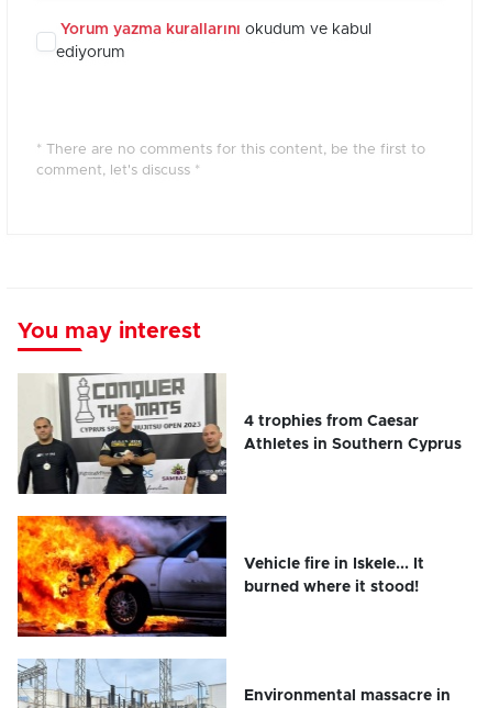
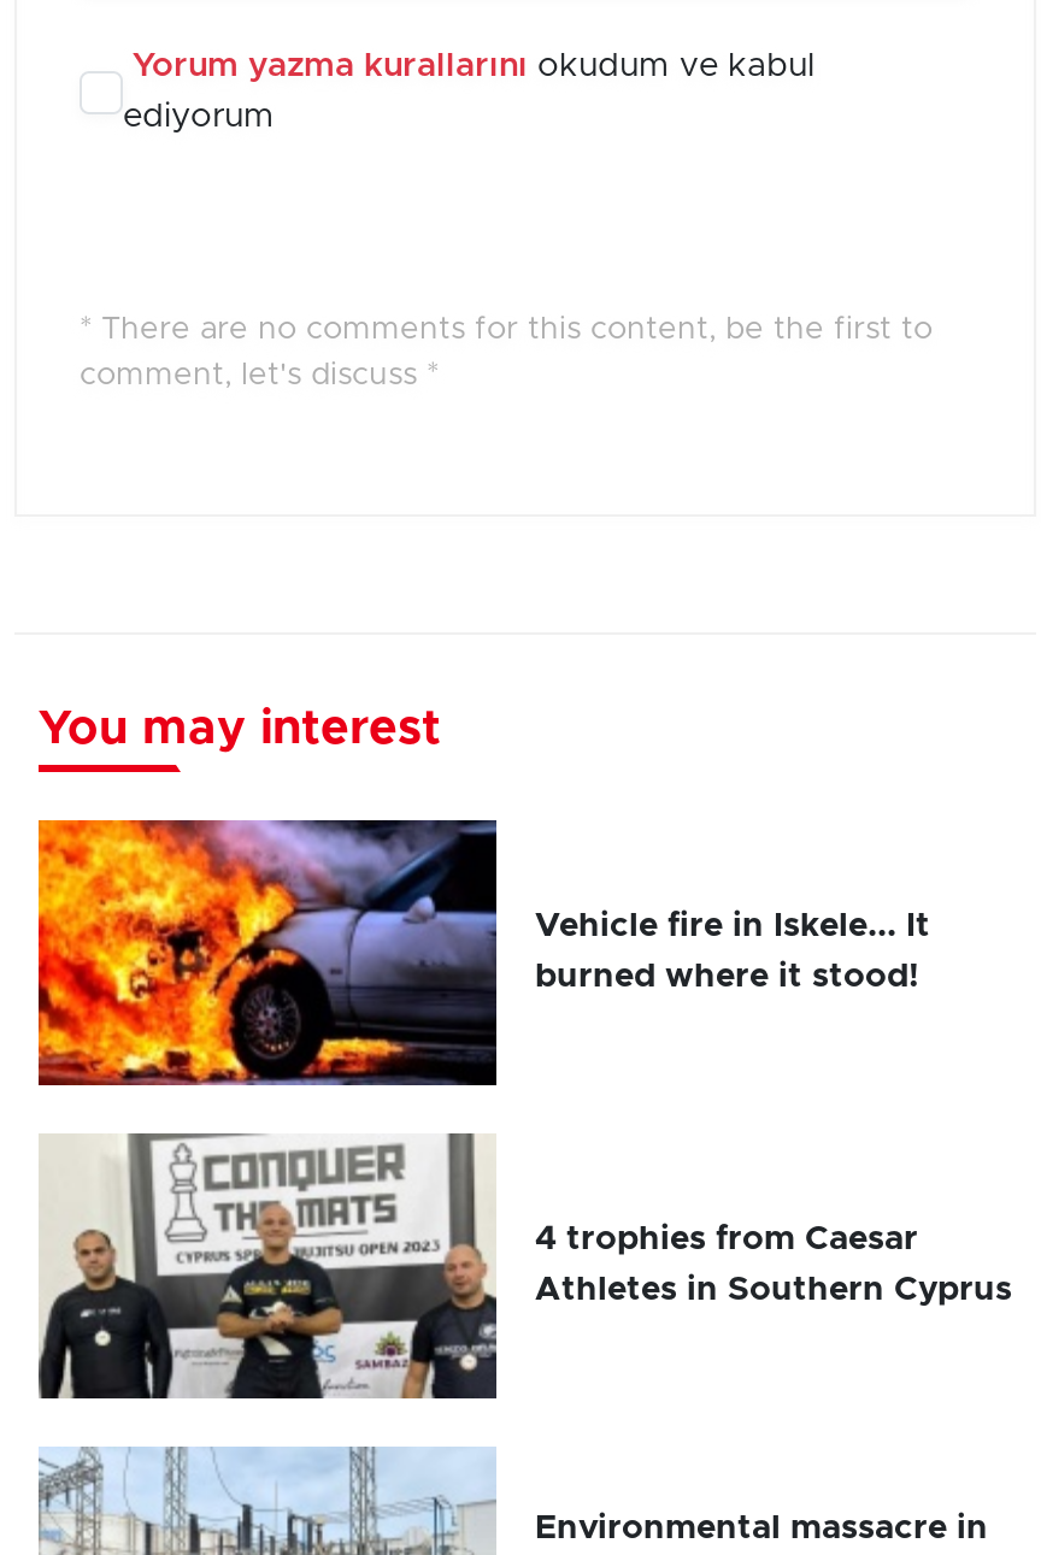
moved [16,373,462,495] -> [36,1133,1012,1401]: [image] | 4 trophies from Caesar | Athletes in Southern Cyprus
moved [16,515,424,638] -> [36,818,930,1088]: [image] | Vehicle fire in Iskele... It | burned where it stood!

